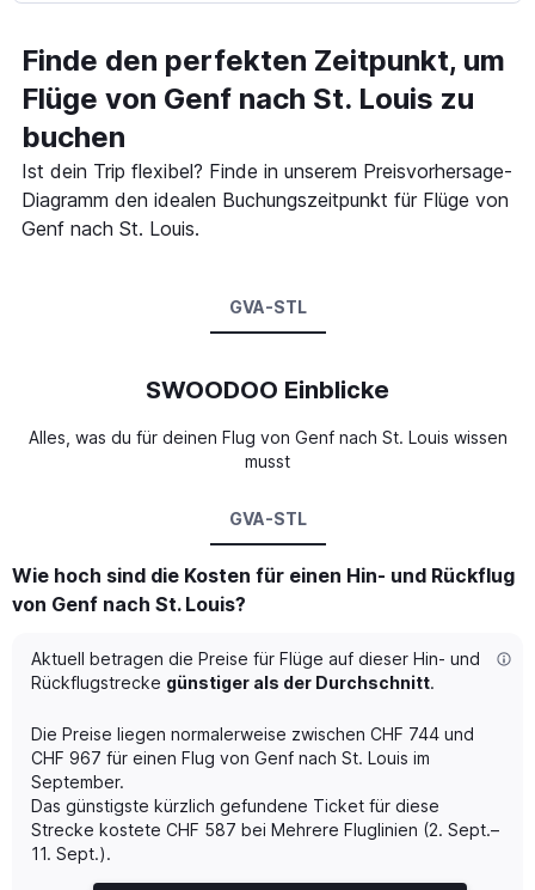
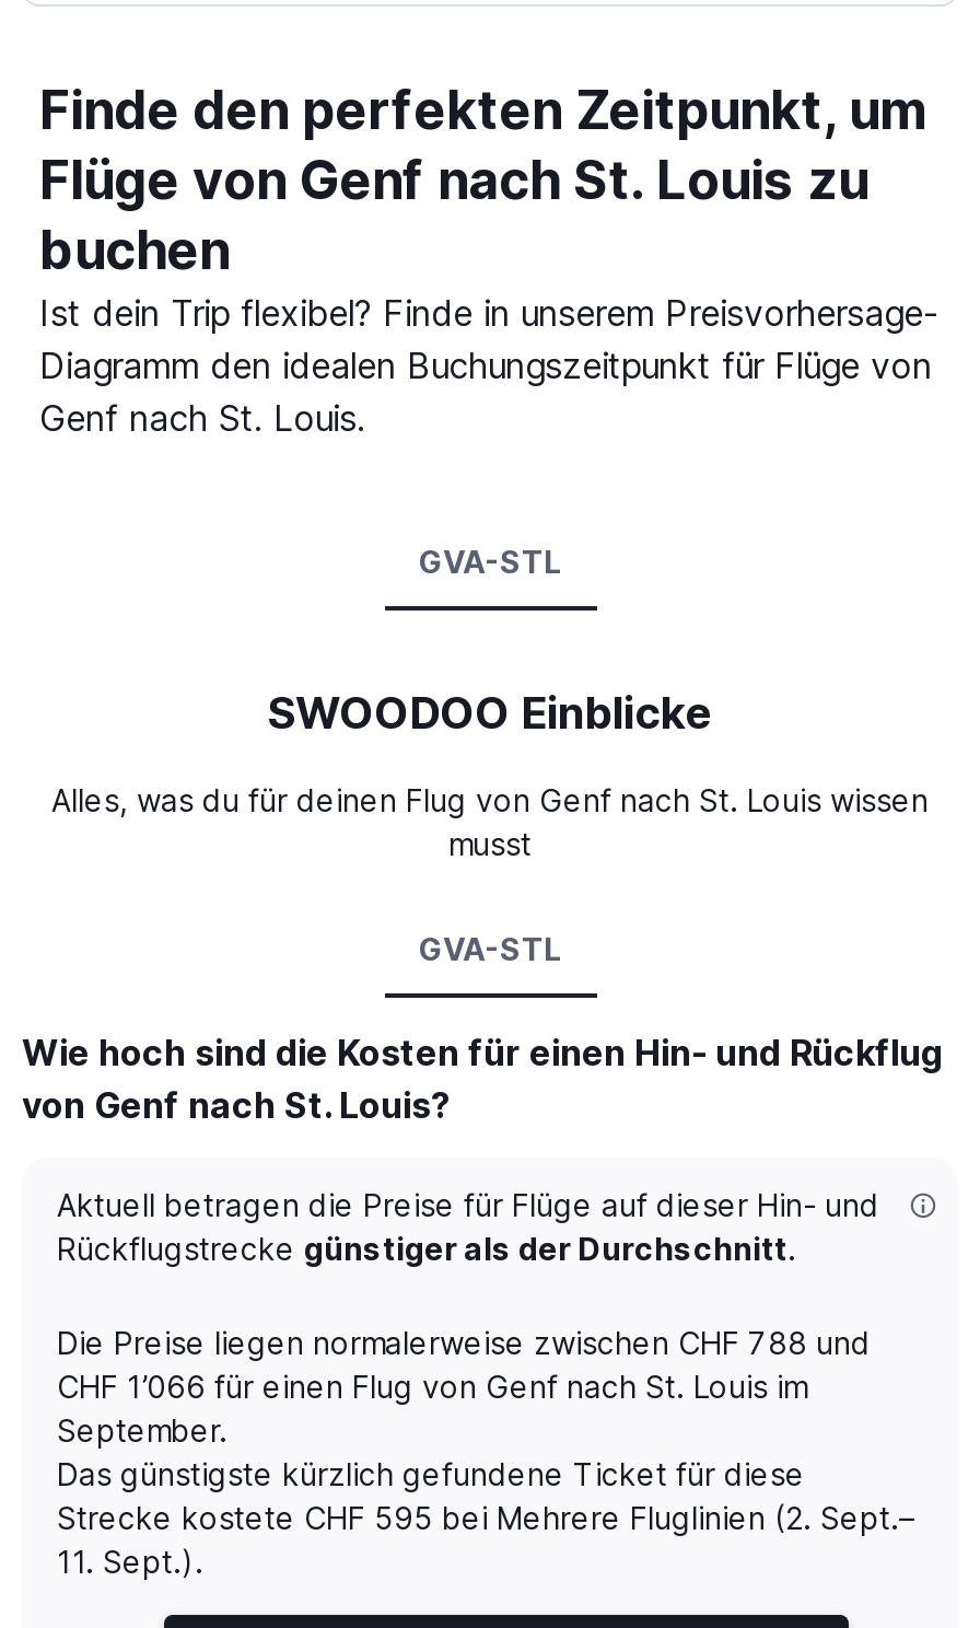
[31,724,474,744] Die Preise liegen normalerweise zwischen CHF 744 und -> [57,1324,871,1361] Die Preise liegen normalerweise zwischen CHF 788 und
[31,748,430,768] CHF 967 für einen Flug von Genf nach St. Louis im -> [57,1368,807,1405] CHF 1’066 für einen Flug von Genf nach St. Louis im
[31,820,499,840] Strecke kostete CHF 587 bei Mehrere Fluglinien (2. Sept.– -> [57,1499,914,1537] Strecke kostete CHF 595 bei Mehrere Fluglinien (2. Sept.–

